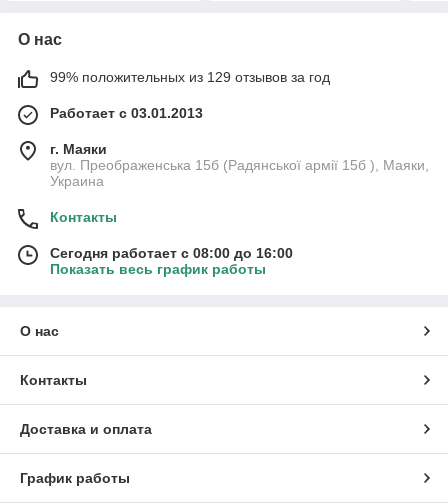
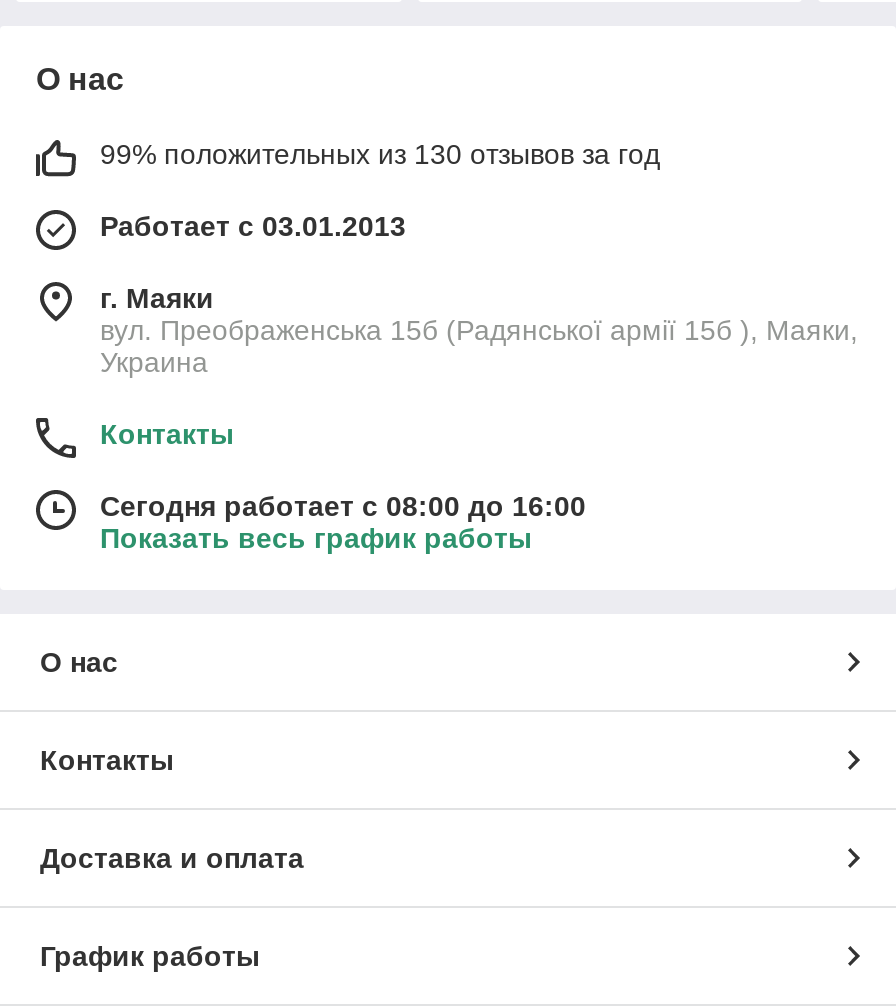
[50,69,330,85] 99% положительных из 129 отзывов за год -> [100,139,660,171] 99% положительных из 130 отзывов за год

